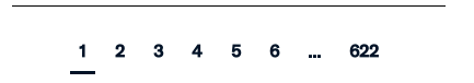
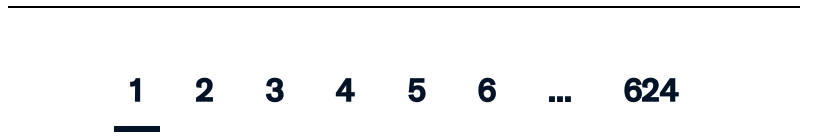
[349,40,379,62] 622 -> [623,70,679,110] 624

